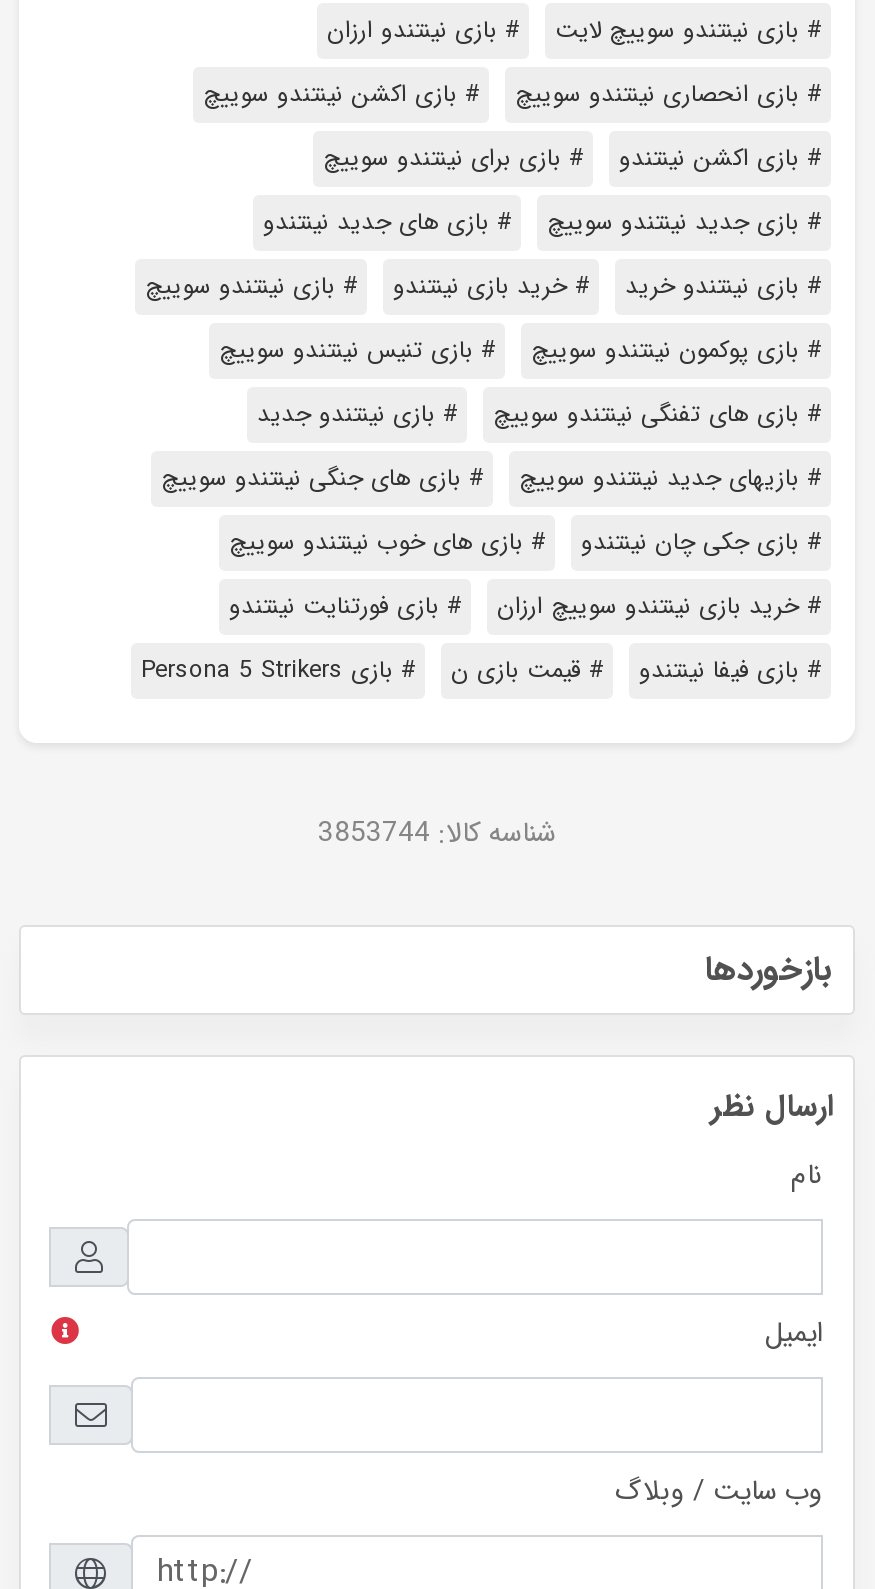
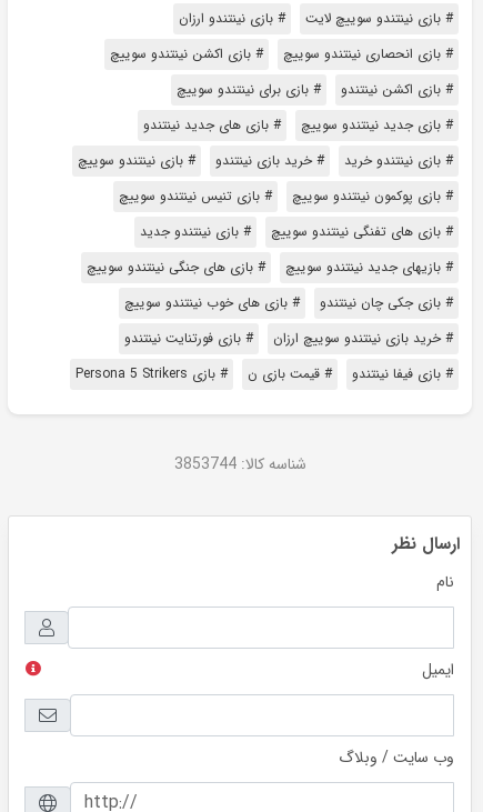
[705,943,833,997] بازخوردها -> none

